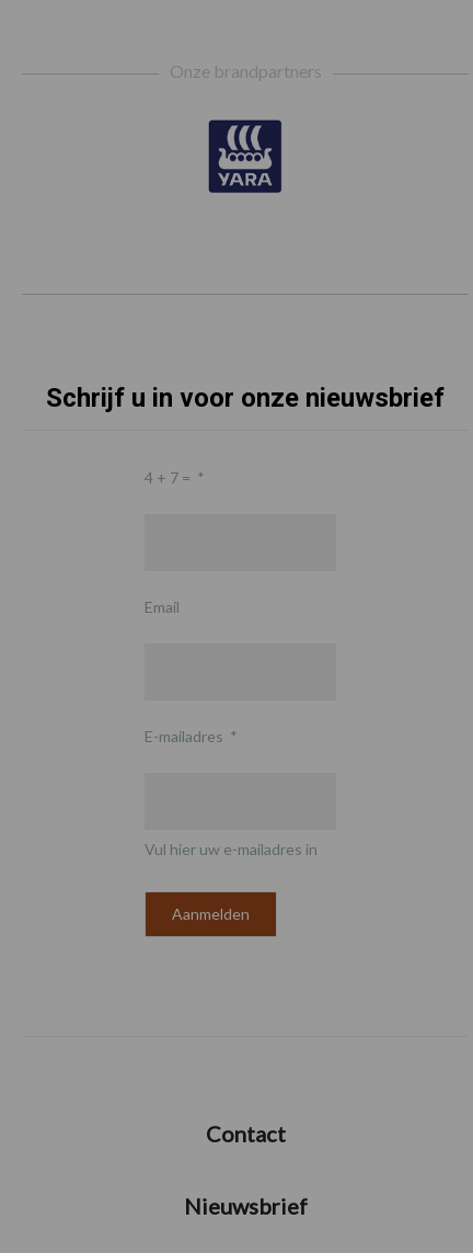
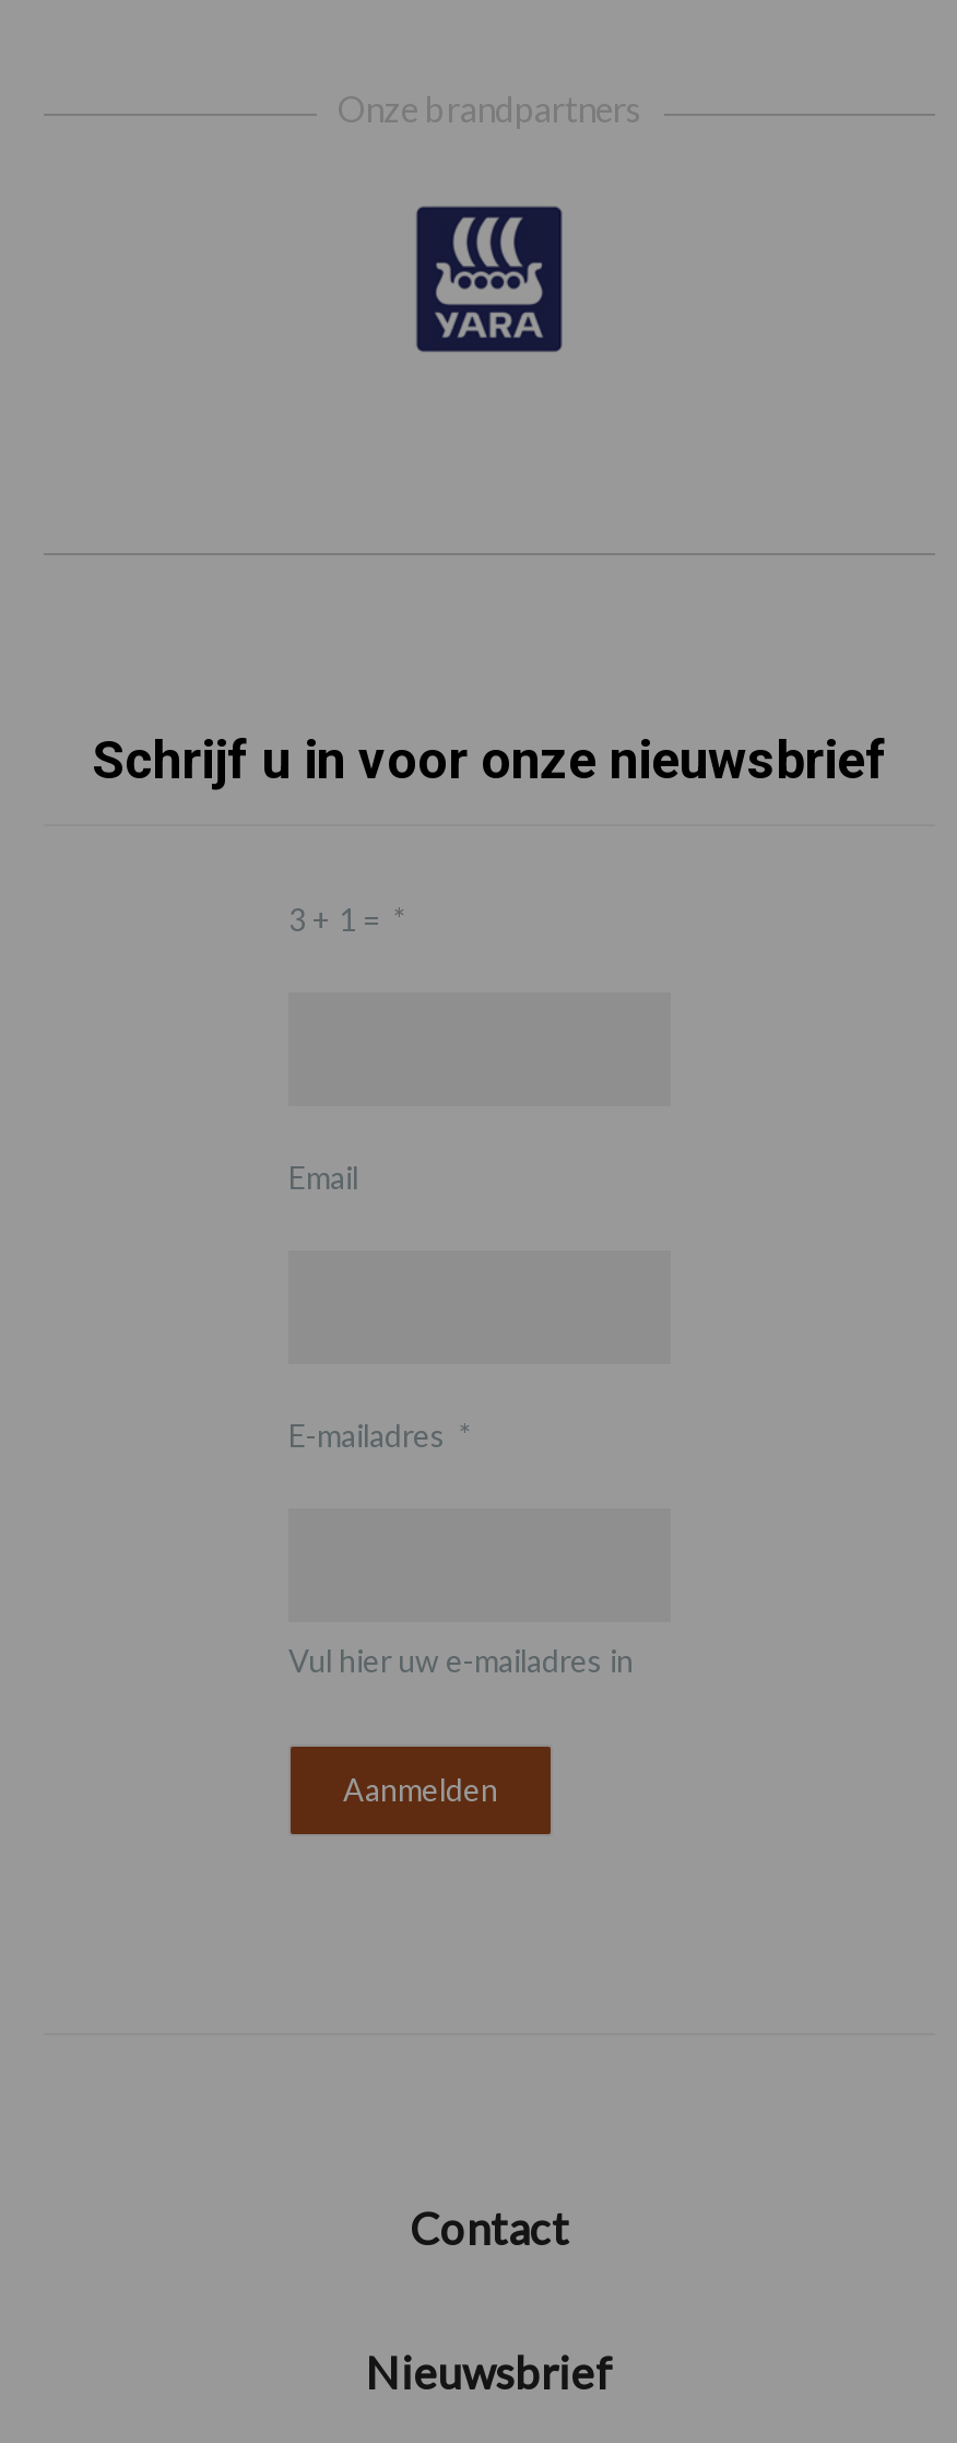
[145,468,205,487] 4 + 7 = * -> [288,900,409,938] 3 + 1 = *

